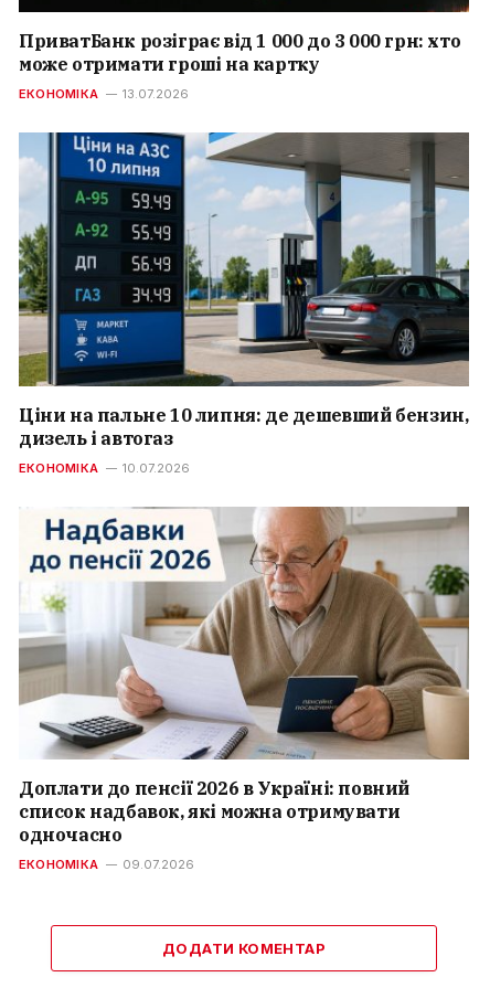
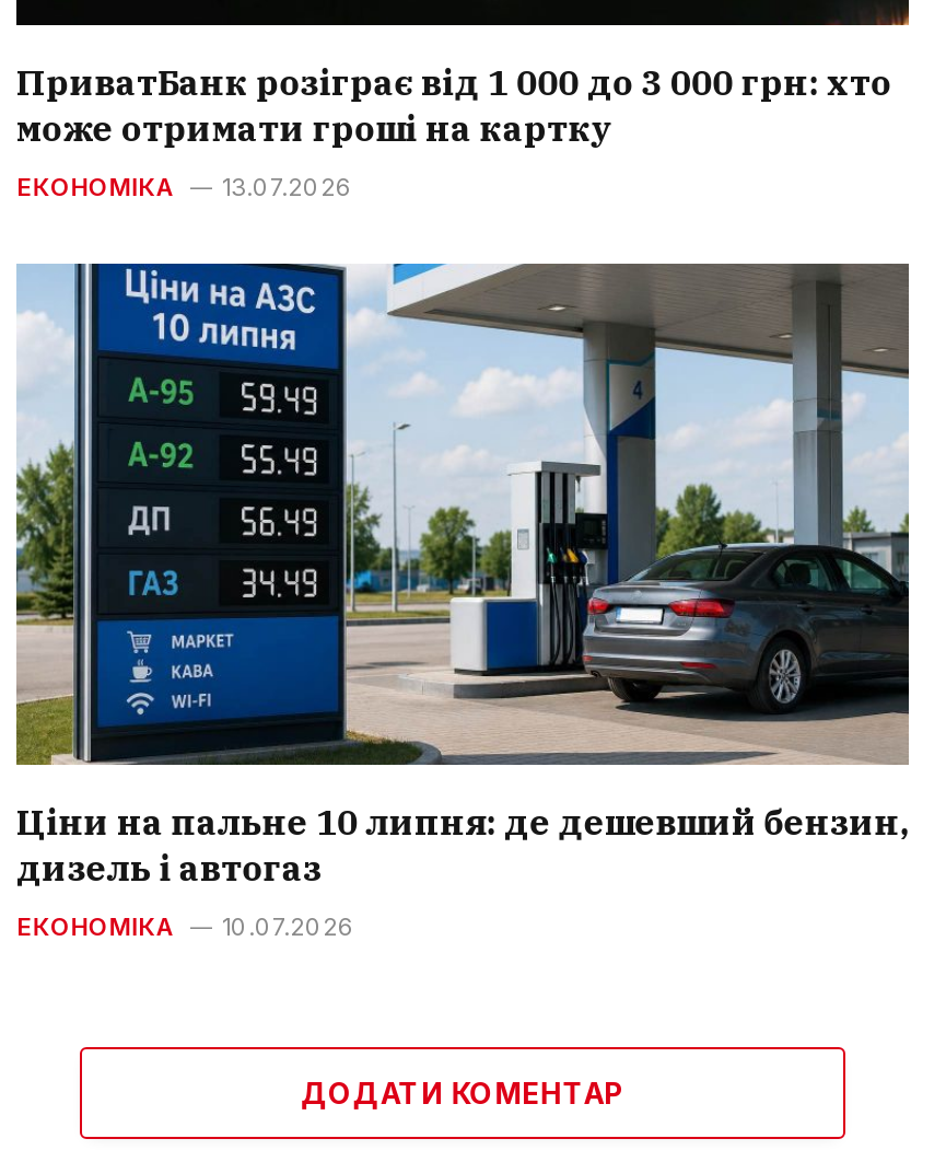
[19,506,470,872] [image] | Доплати до пенсії 2026 в Україні: повний | список надбавок, які можна отримувати | одночасно | ЕКОНОМІКА | 09.07.2026 -> none

